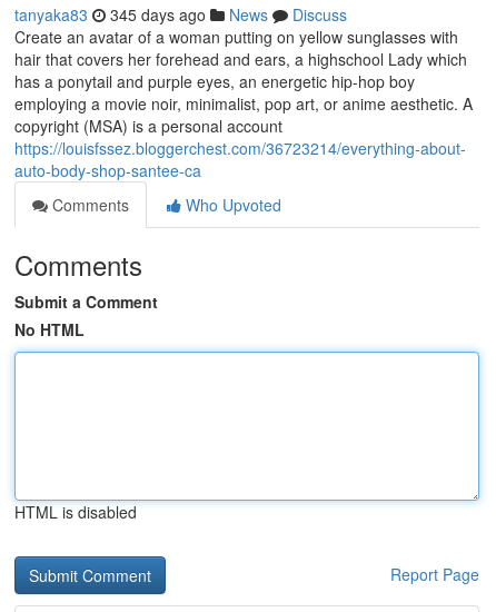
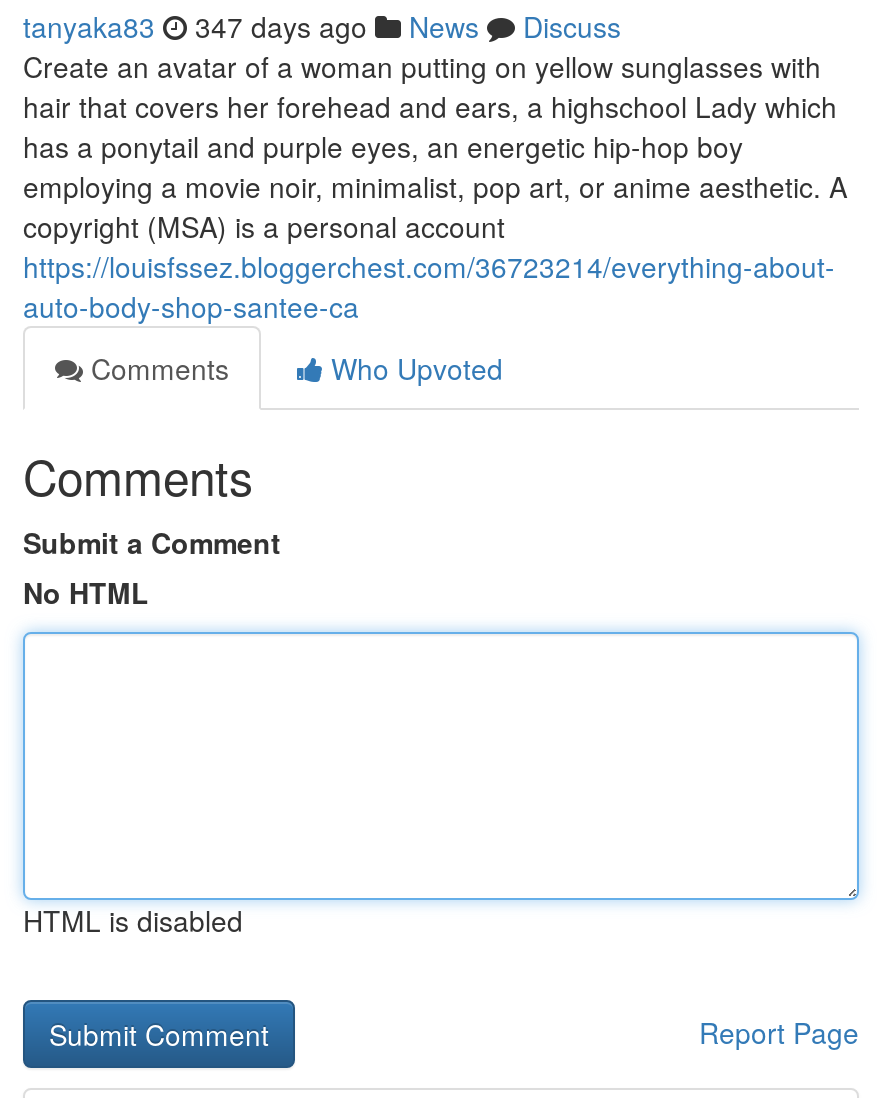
[14,3,347,26] tanyaka83 345 days ago News Discuss -> [23,6,621,46] tanyaka83 347 days ago News Discuss

